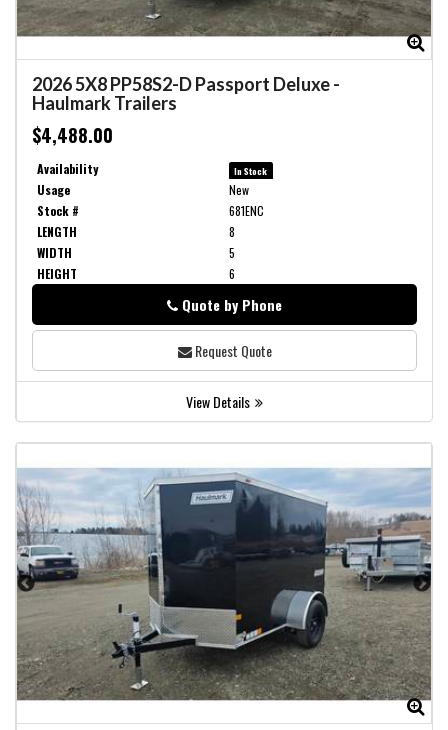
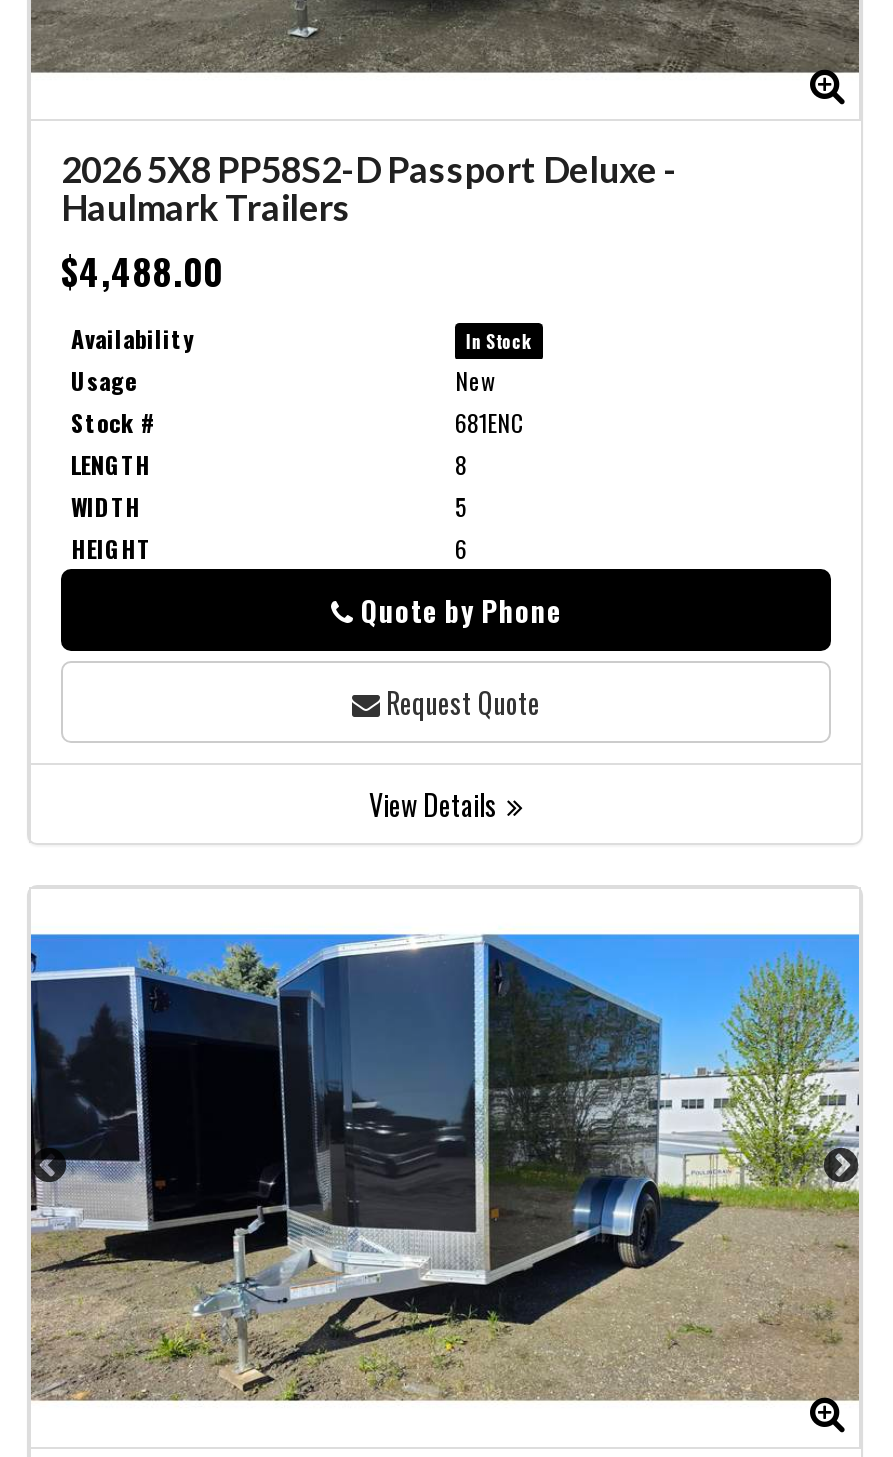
[17,467,432,700] [image] -> [29,932,861,1412] [image]

